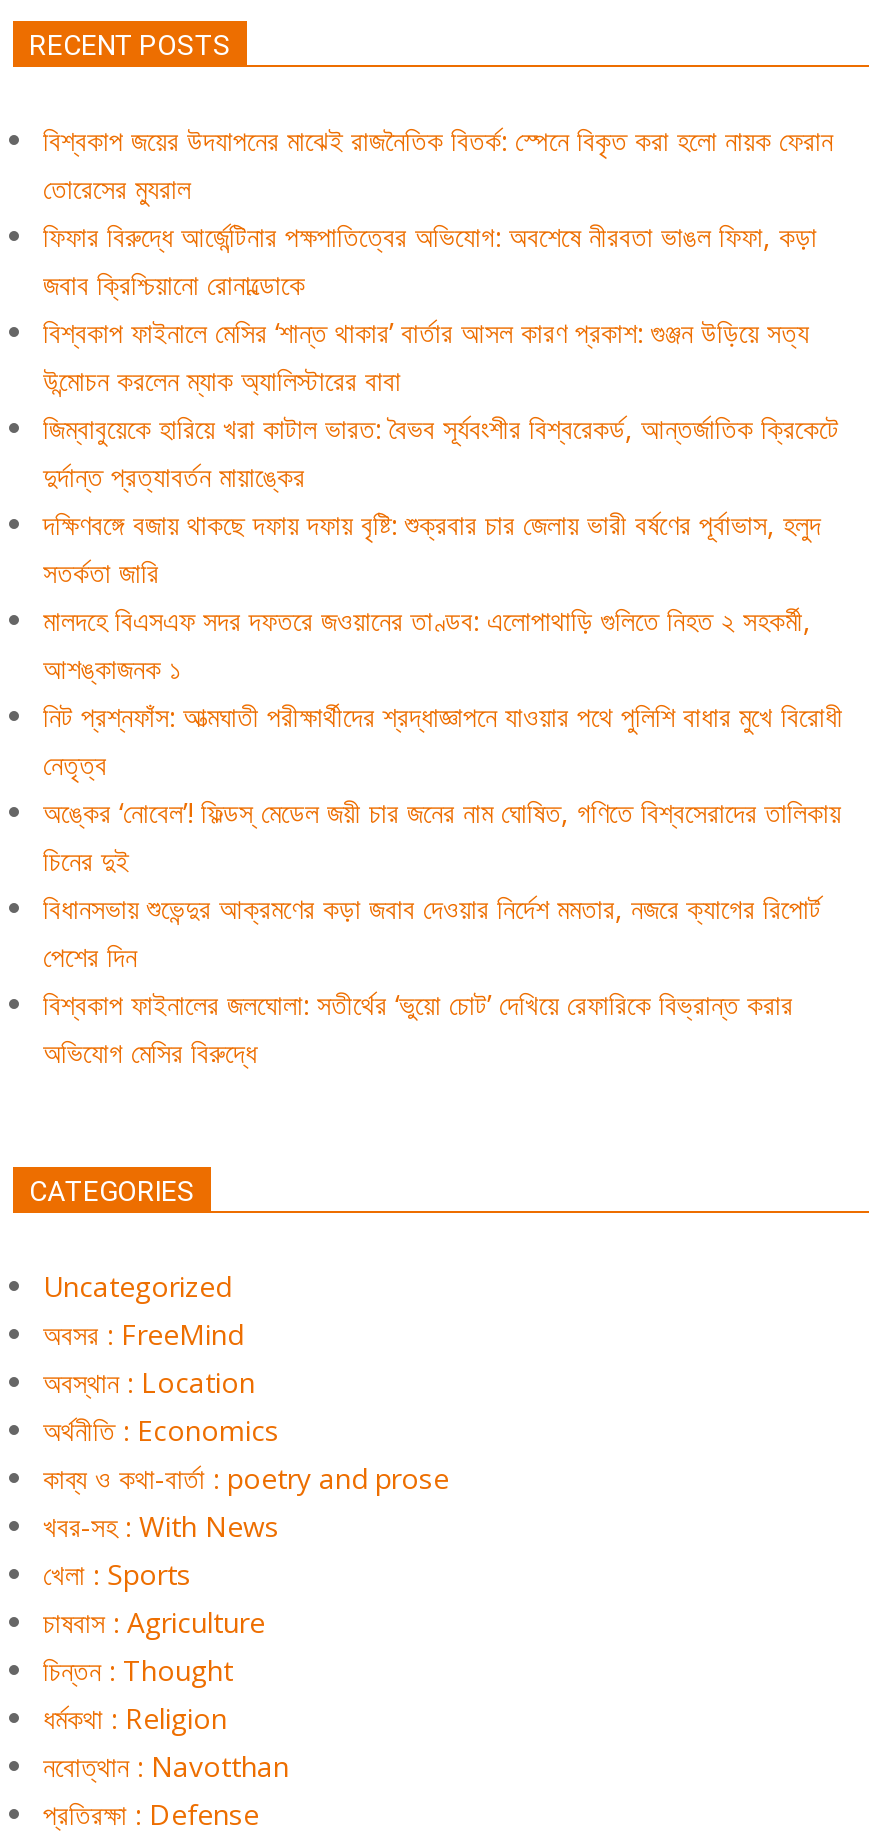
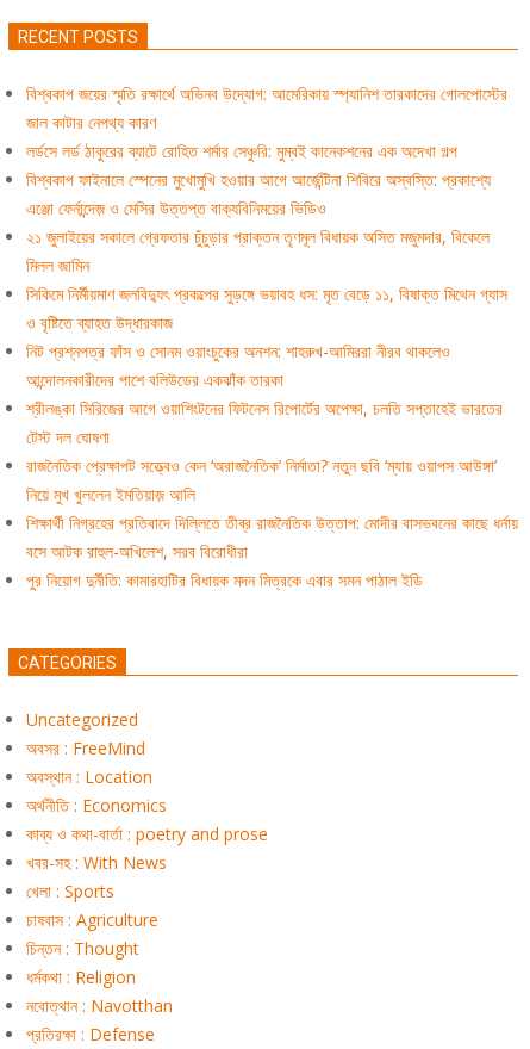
[43,121,843,1071] বিশ্বকাপ জয়ের উদযাপনের মাঝেই রাজনৈতিক বিতর্ক: স্পেনে বিকৃত করা হলো নায়ক ফেরান | তোরেসের ম্যুরাল | ফিফার বিরুদ্ধে আর্জেন্টিনার পক্ষপাতিত্বের অভিযোগ: অবশেষে নীরবতা ভাঙল ফিফা, কড়া | জবাব ক্রিশ্চিয়ানো রোনাল্ডোকে | বিশ্বকাপ ফাইনালে মেসির ‘শান্ত থাকার’ বার্তার আসল কারণ প্রকাশ: গুঞ্জন উড়িয়ে সত্য | উন্মোচন করলেন ম্যাক অ্যালিস্টারের বাবা | জিম্বাবুয়েকে হারিয়ে খরা কাটাল ভারত: বৈভব সূর্যবংশীর বিশ্বরেকর্ড, আন্তর্জাতিক ক্রিকেটে | দুর্দান্ত প্রত্যাবর্তন মায়াঙ্কের | দক্ষিণবঙ্গে বজায় থাকছে দফায় দফায় বৃষ্টি: শুক্রবার চার জেলায় ভারী বর্ষণের পূর্বাভাস, হলুদ | সতর্কতা জারি | মালদহে বিএসএফ সদর দফতরে জওয়ানের তাণ্ডব: এলোপাথাড়ি গুলিতে নিহত ২ সহকর্মী, | আশঙ্কাজনক ১ | নিট প্রশ্নফাঁস: আত্মঘাতী পরীক্ষার্থীদের শ্রদ্ধাজ্ঞাপনে যাওয়ার পথে পুলিশি বাধার মুখে বিরোধী | নেতৃত্ব | অঙ্কের ‘নোবেল’! ফিল্ডস্‌ মেডেল জয়ী চার জনের নাম ঘোষিত, গণিতে বিশ্বসেরাদের তালিকায় | চিনের দুই | বিধানসভায় শুভেন্দুর আক্রমণের কড়া জবাব দেওয়ার নির্দেশ মমতার, নজরে ক্যাগের রিপোর্ট | পেশের দিন | বিশ্বকাপ ফাইনালের জলঘোলা: সতীর্থের ‘ভুয়ো চোট’ দেখিয়ে রেফারিকে বিভ্রান্ত করার | অভিযোগ মেসির বিরুদ্ধে -> [26,82,518,591] বিশ্বকাপ জয়ের স্মৃতি রক্ষার্থে অভিনব উদ্যোগ: আমেরিকায় স্প্যানিশ তারকাদের গোলপোস্টের | জাল কাটার নেপথ্য কারণ | লর্ডসে লর্ড ঠাকুরের ব্যাটে রোহিত শর্মার সেঞ্চুরি: মুম্বই কানেকশনের এক অদেখা গল্প | বিশ্বকাপ ফাইনালে স্পেনের মুখোমুখি হওয়ার আগে আর্জেন্টিনা শিবিরে অস্বস্তি: প্রকাশ্যে | এঞ্জো ফের্নান্দেজ় ও মেসির উত্তপ্ত বাক্যবিনিময়ের ভিডিও | ২১ জুলাইয়ের সকালে গ্রেফতার চুঁচুড়ার প্রাক্তন তৃণমূল বিধায়ক অসিত মজুমদার, বিকেলে | মিলল জামিন | সিকিমে নির্মীয়মাণ জলবিদ্যুৎ প্রকল্পের সুড়ঙ্গে ভয়াবহ ধস: মৃত বেড়ে ১১, বিষাক্ত মিথেন গ্যাস | ও বৃষ্টিতে ব্যাহত উদ্ধারকাজ | নিট প্রশ্নপত্র ফাঁস ও সোনম ওয়াংচুকের অনশন: শাহরুখ-আমিররা নীরব থাকলেও | আন্দোলনকারীদের পাশে বলিউডের একঝাঁক তারকা | শ্রীলঙ্কা সিরিজের আগে ওয়াশিংটনের ফিটনেস রিপোর্টের অপেক্ষা, চলতি সপ্তাহেই ভারতের | টেস্ট দল ঘোষণা | রাজনৈতিক প্রেক্ষাপট সত্ত্বেও কেন ‘অরাজনৈতিক’ নির্মাতা? নতুন ছবি ‘ম্যায় ওয়াপস আউঙ্গা’ | নিয়ে মুখ খুললেন ইমতিয়াজ় আলি | শিক্ষার্থী নিগ্রহের প্রতিবাদে দিল্লিতে তীব্র রাজনৈতিক উত্তাপ: মোদীর বাসভবনের কাছে ধর্নায় | বসে আটক রাহুল-অখিলেশ, সরব বিরোধীরা | পুর নিয়োগ দুর্নীতি: কামারহাটির বিধায়ক মদন মিত্রকে এবার সমন পাঠাল ইডি

